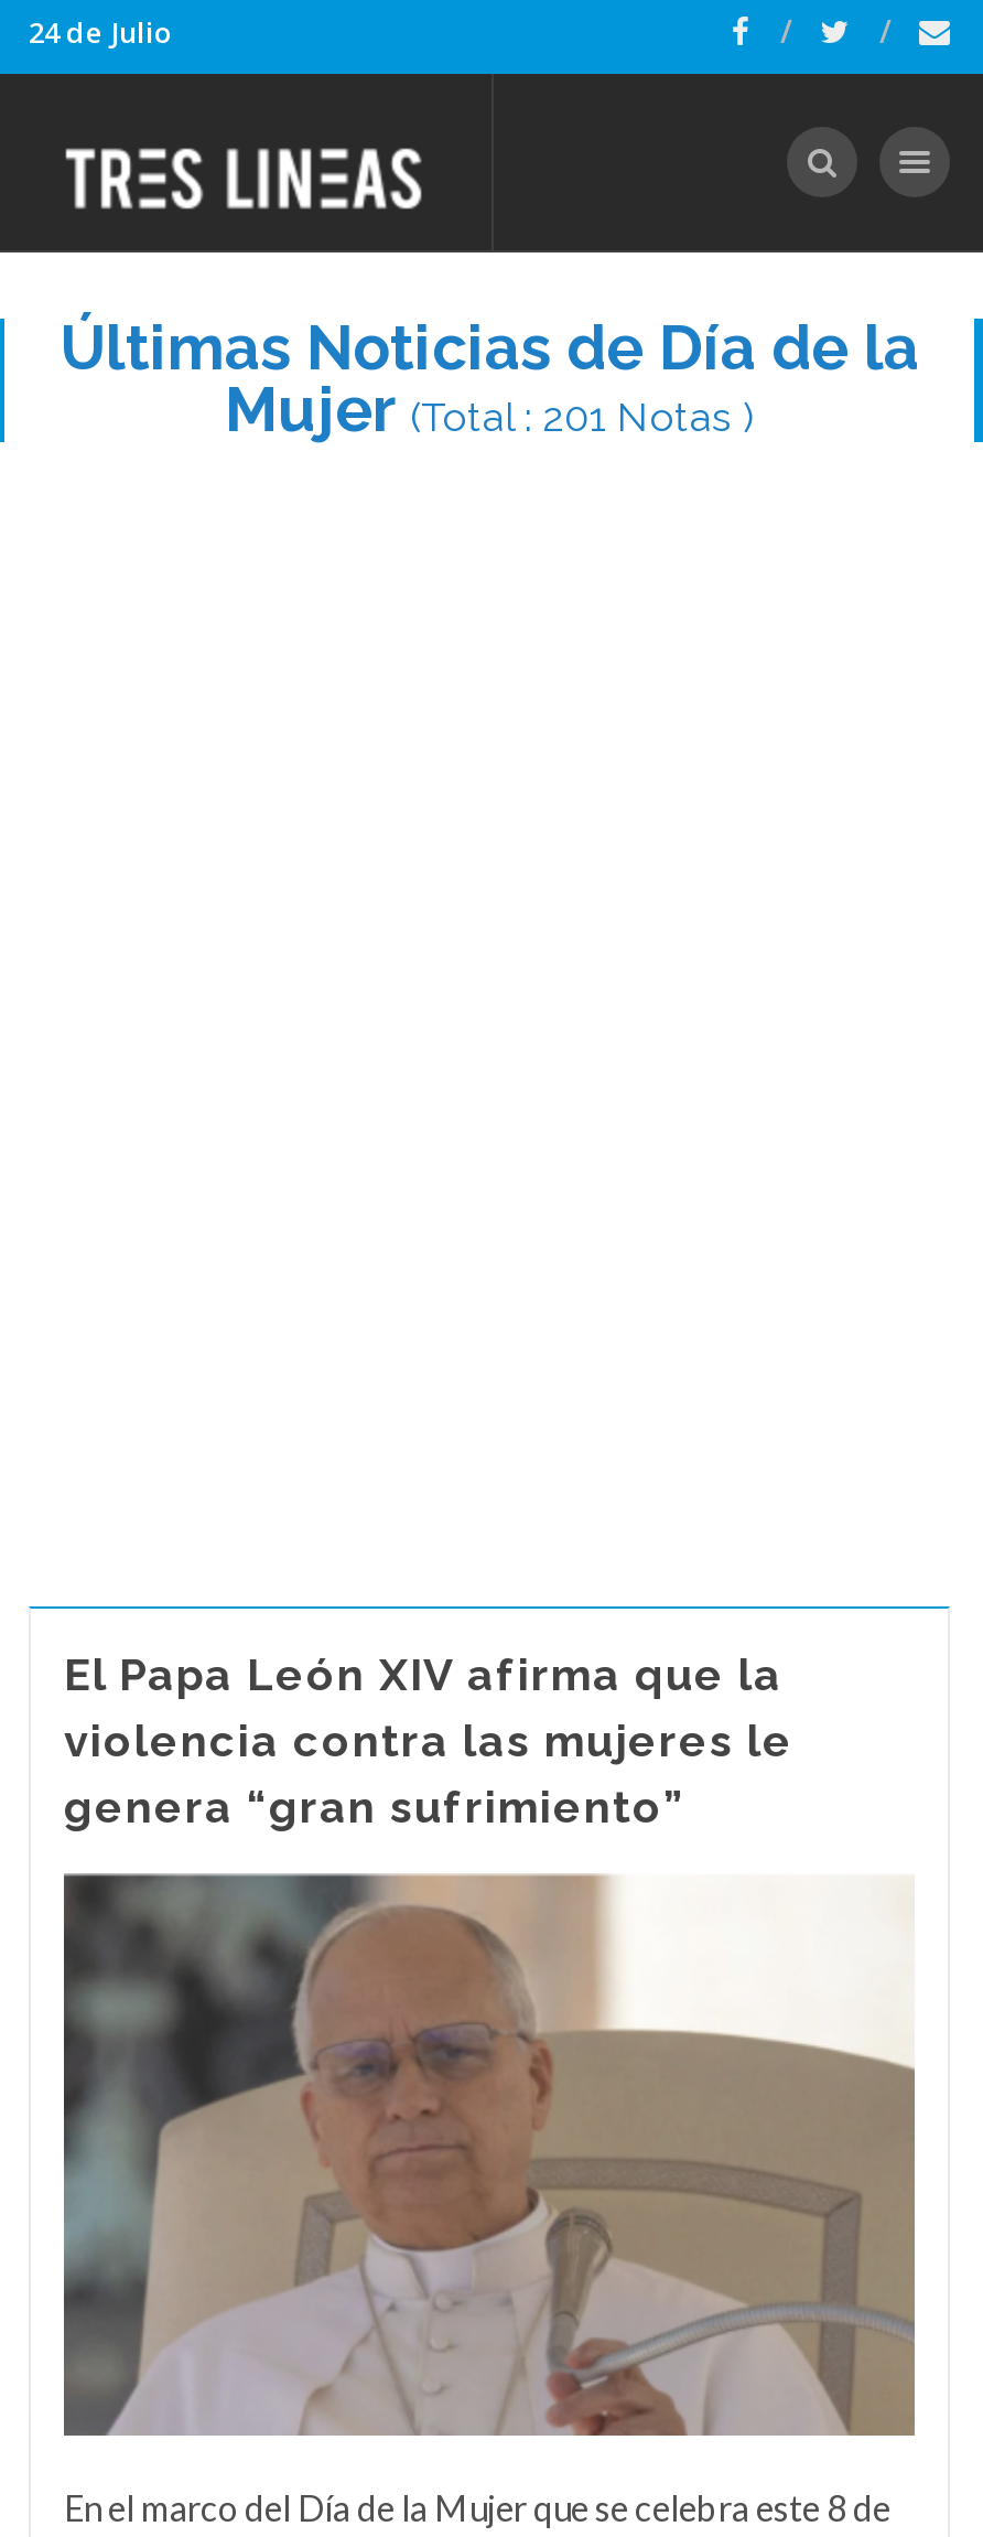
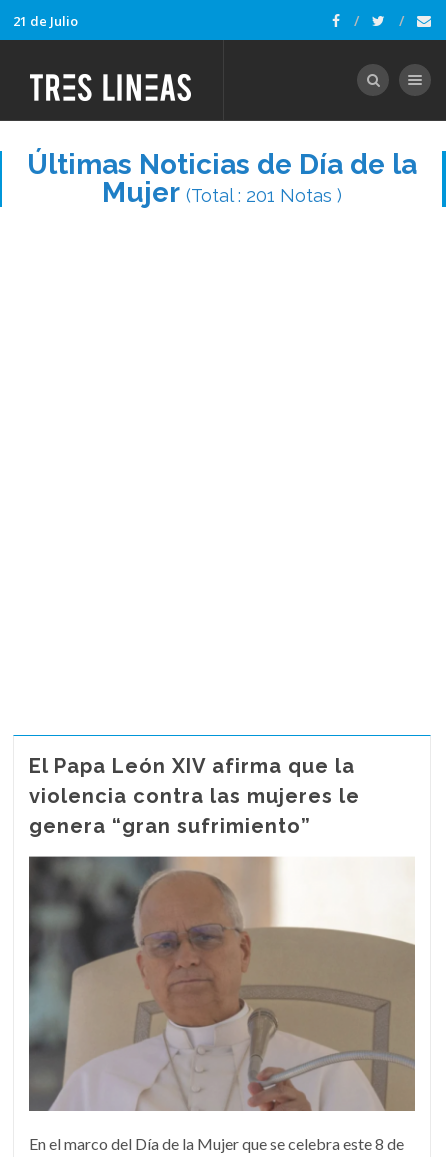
[29,12,172,52] 24 de Julio -> [13,12,78,30] 21 de Julio

